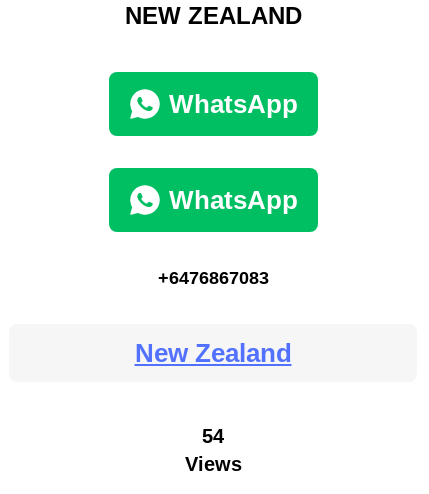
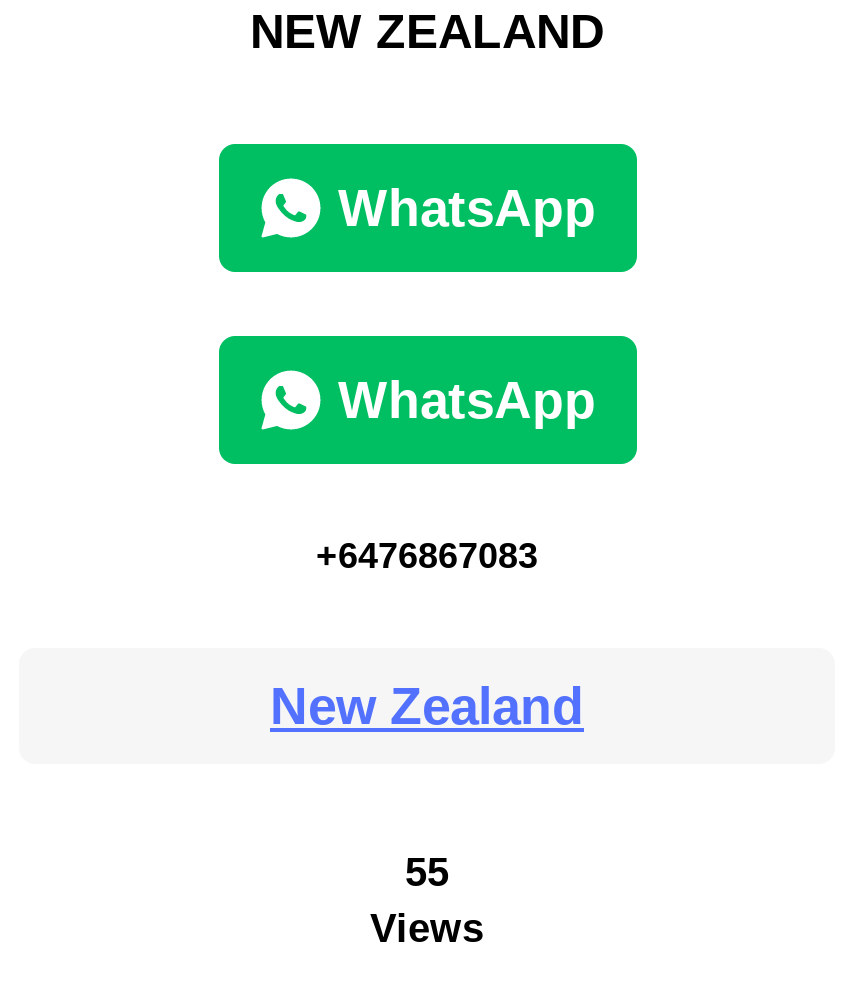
[202,425,224,447] 54 -> [405,850,449,894] 55

